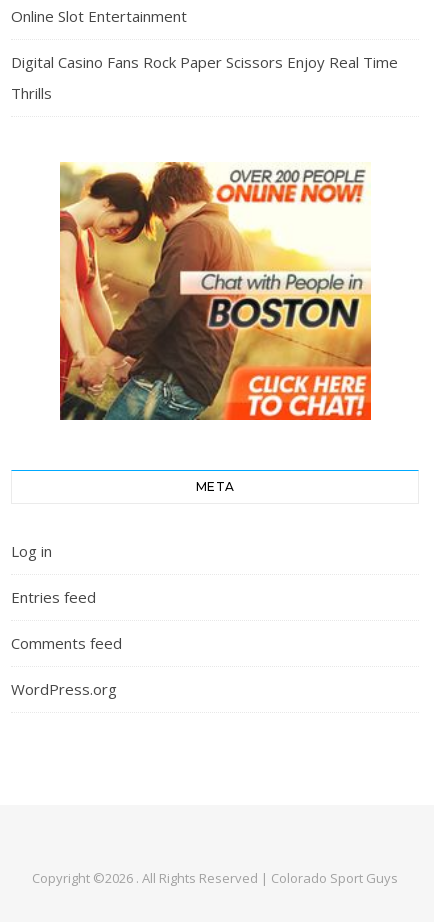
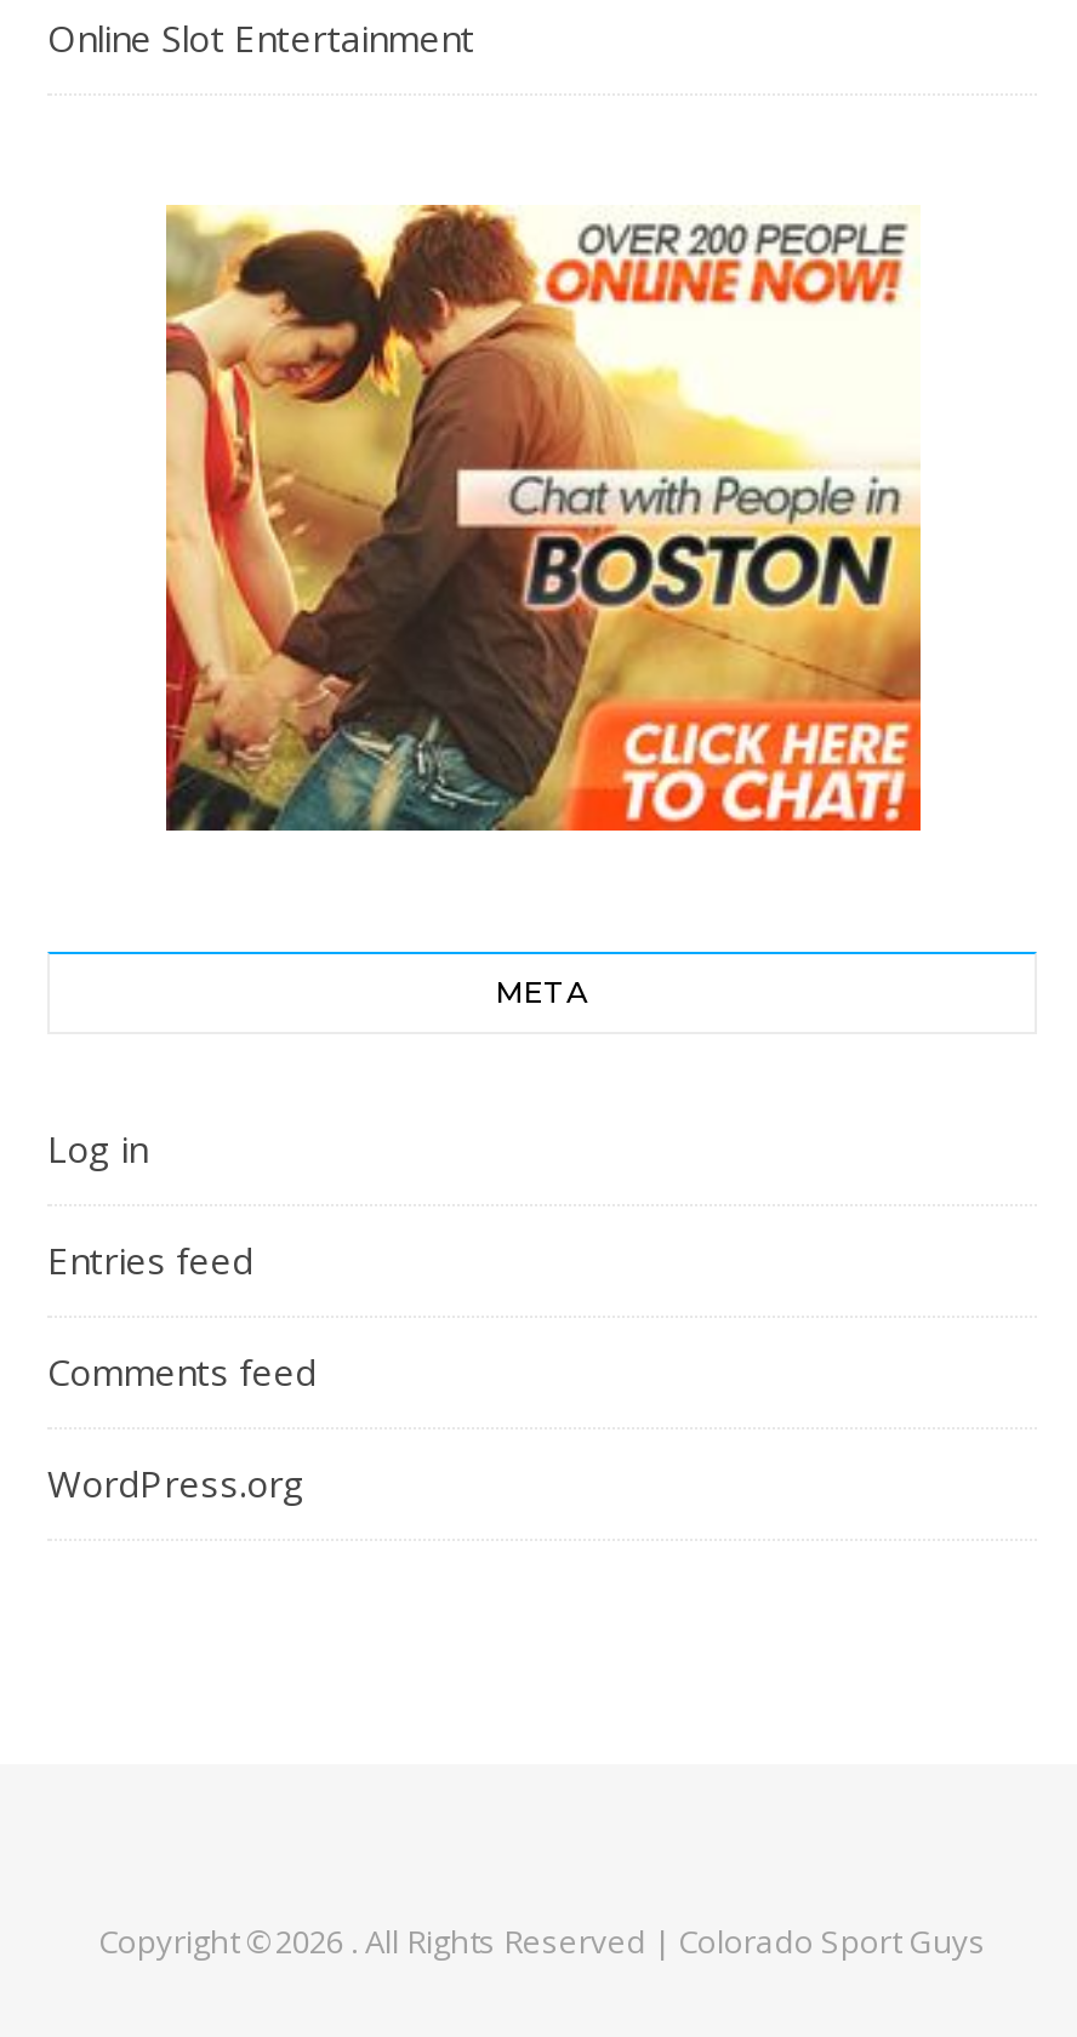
[11,52,398,103] Digital Casino Fans Rock Paper Scissors Enjoy Real Time | Thrills -> none

